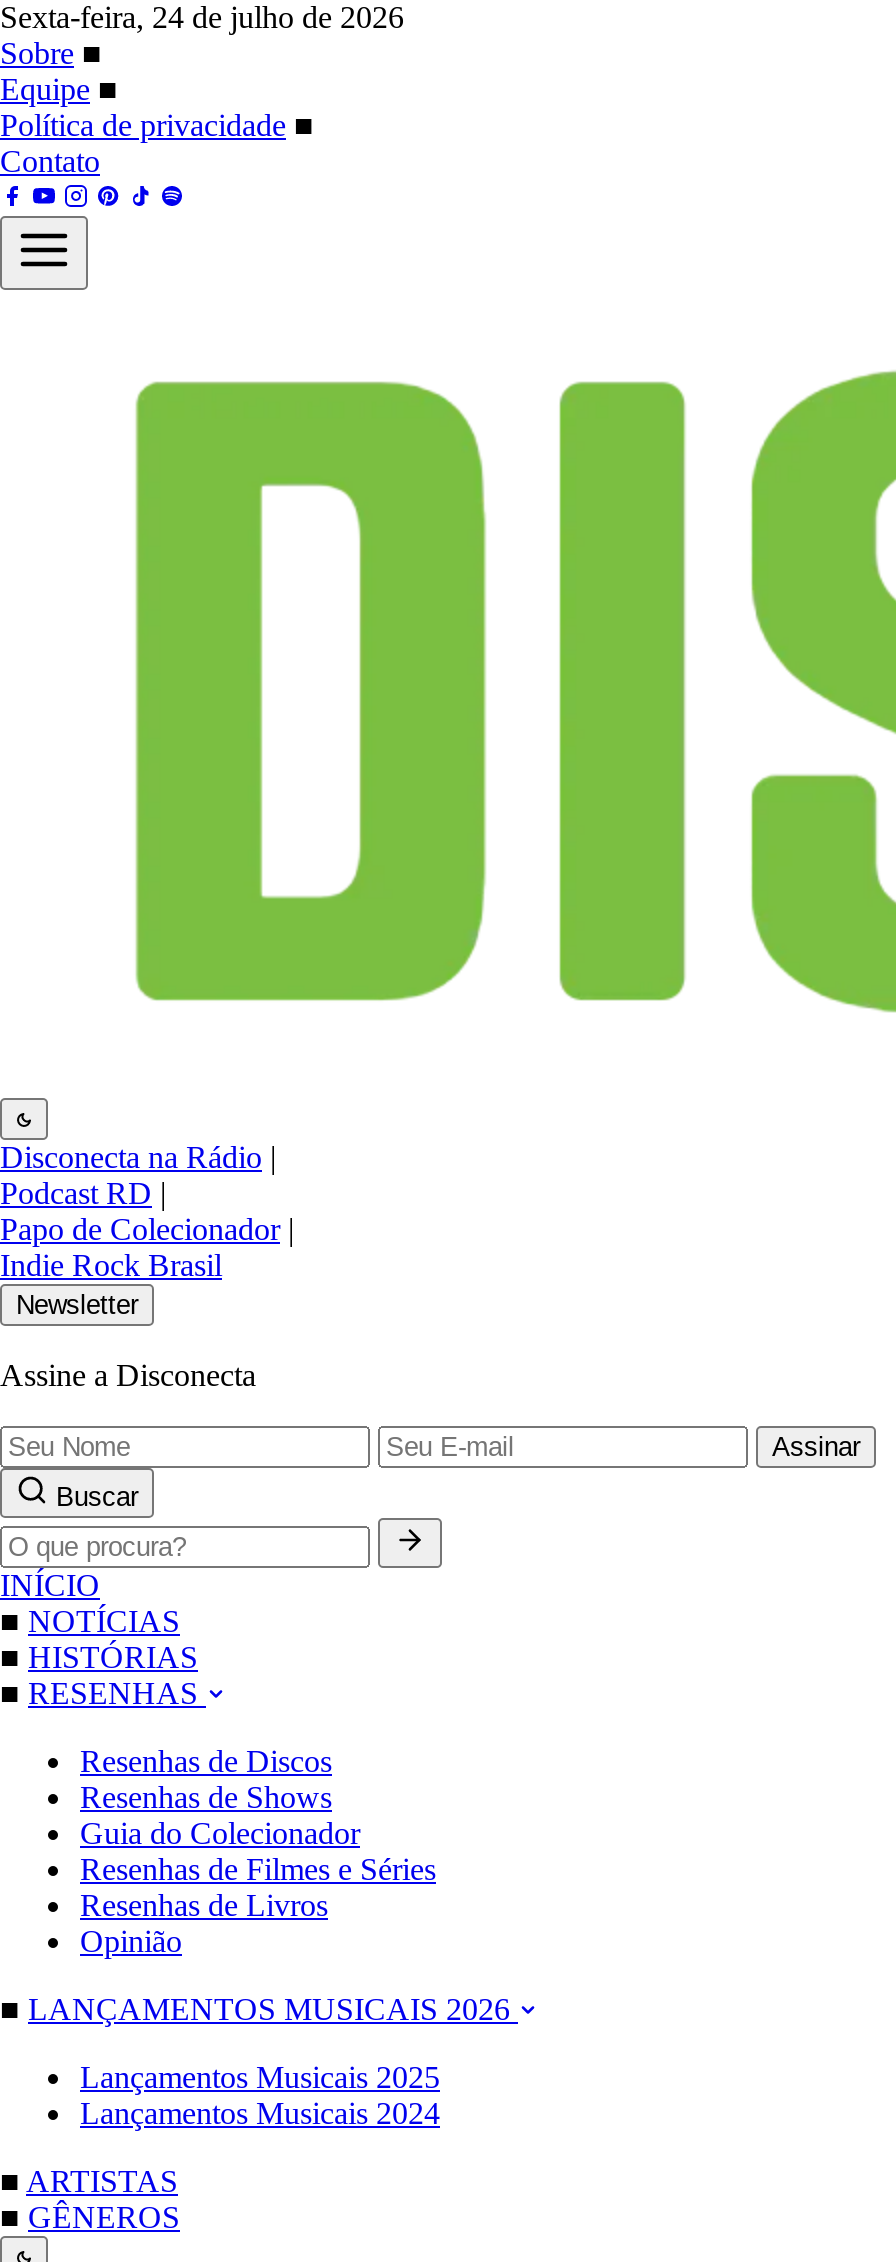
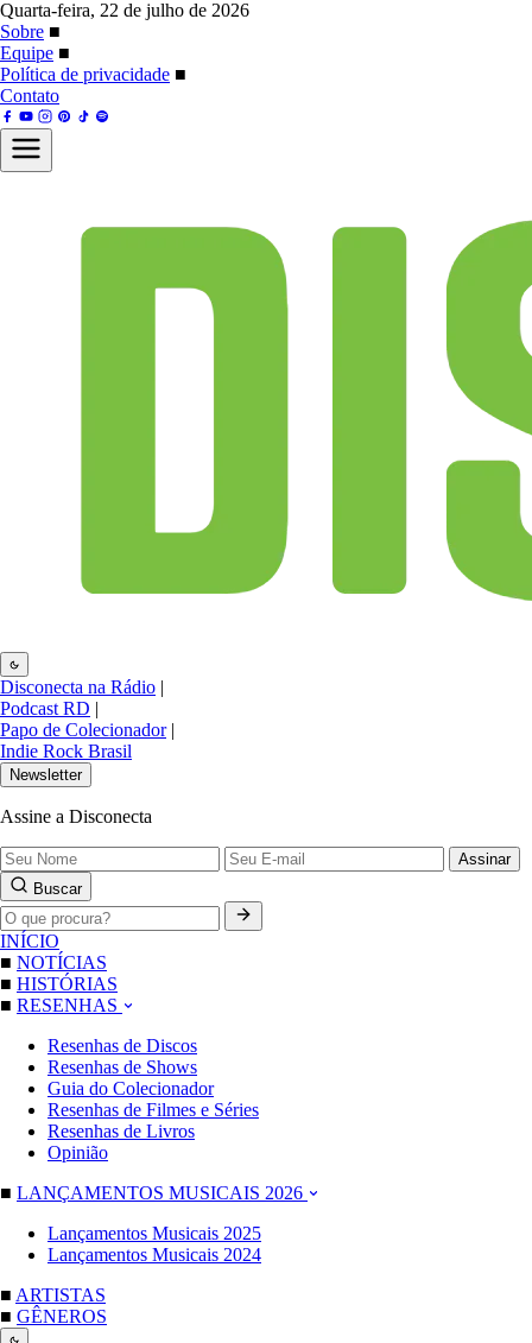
[0,0,404,34] Sexta-feira, 24 de julho de 2026 -> [0,0,249,20] Quarta-feira, 22 de julho de 2026

